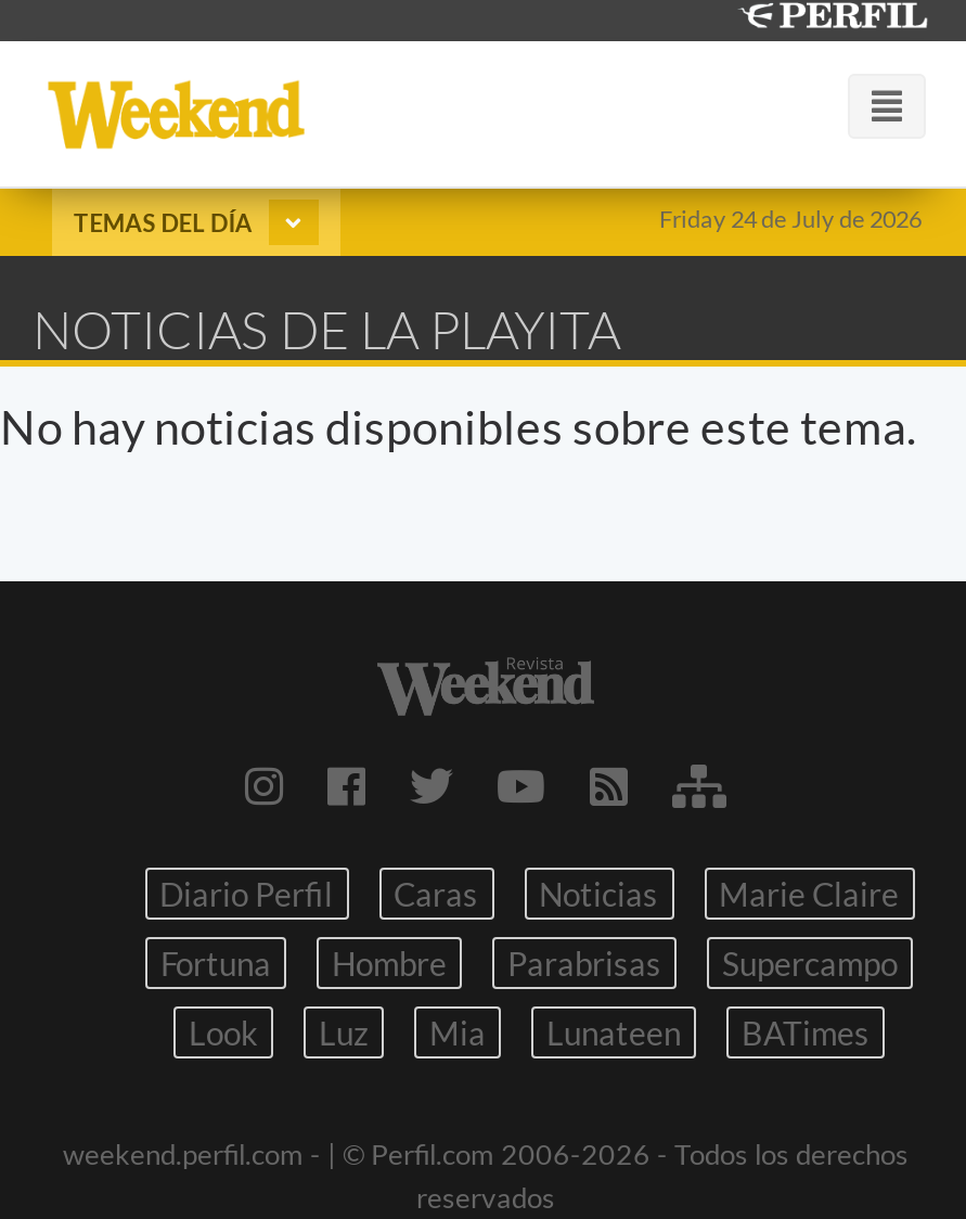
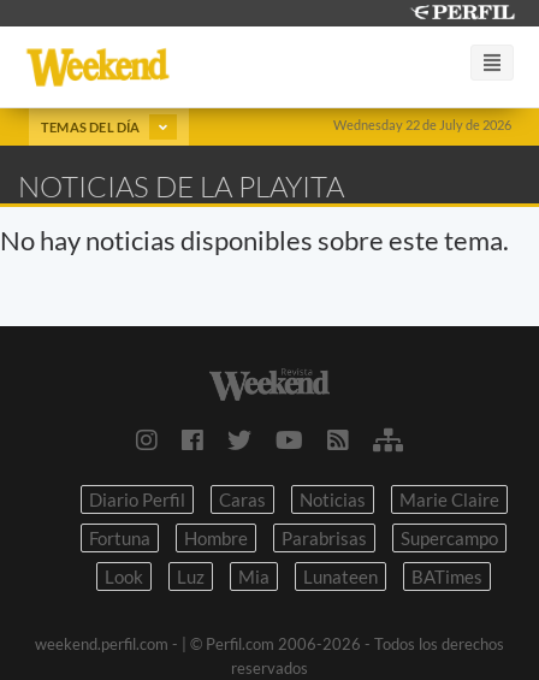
[659,204,922,232] Friday 24 de July de 2026 -> [333,117,511,132] Wednesday 22 de July de 2026

